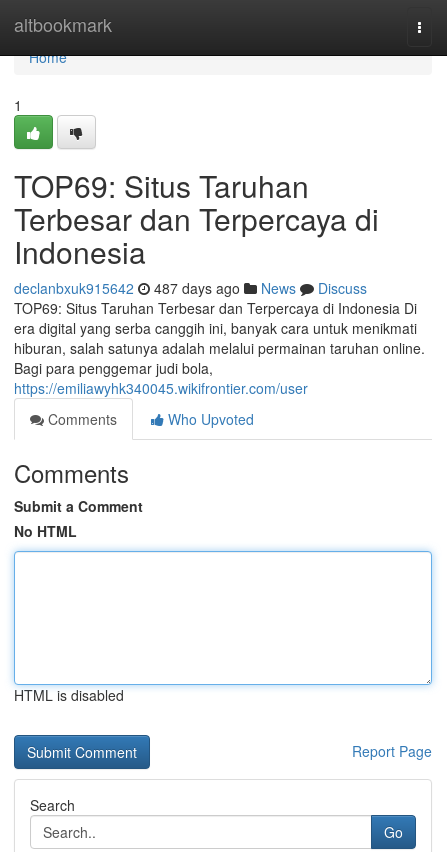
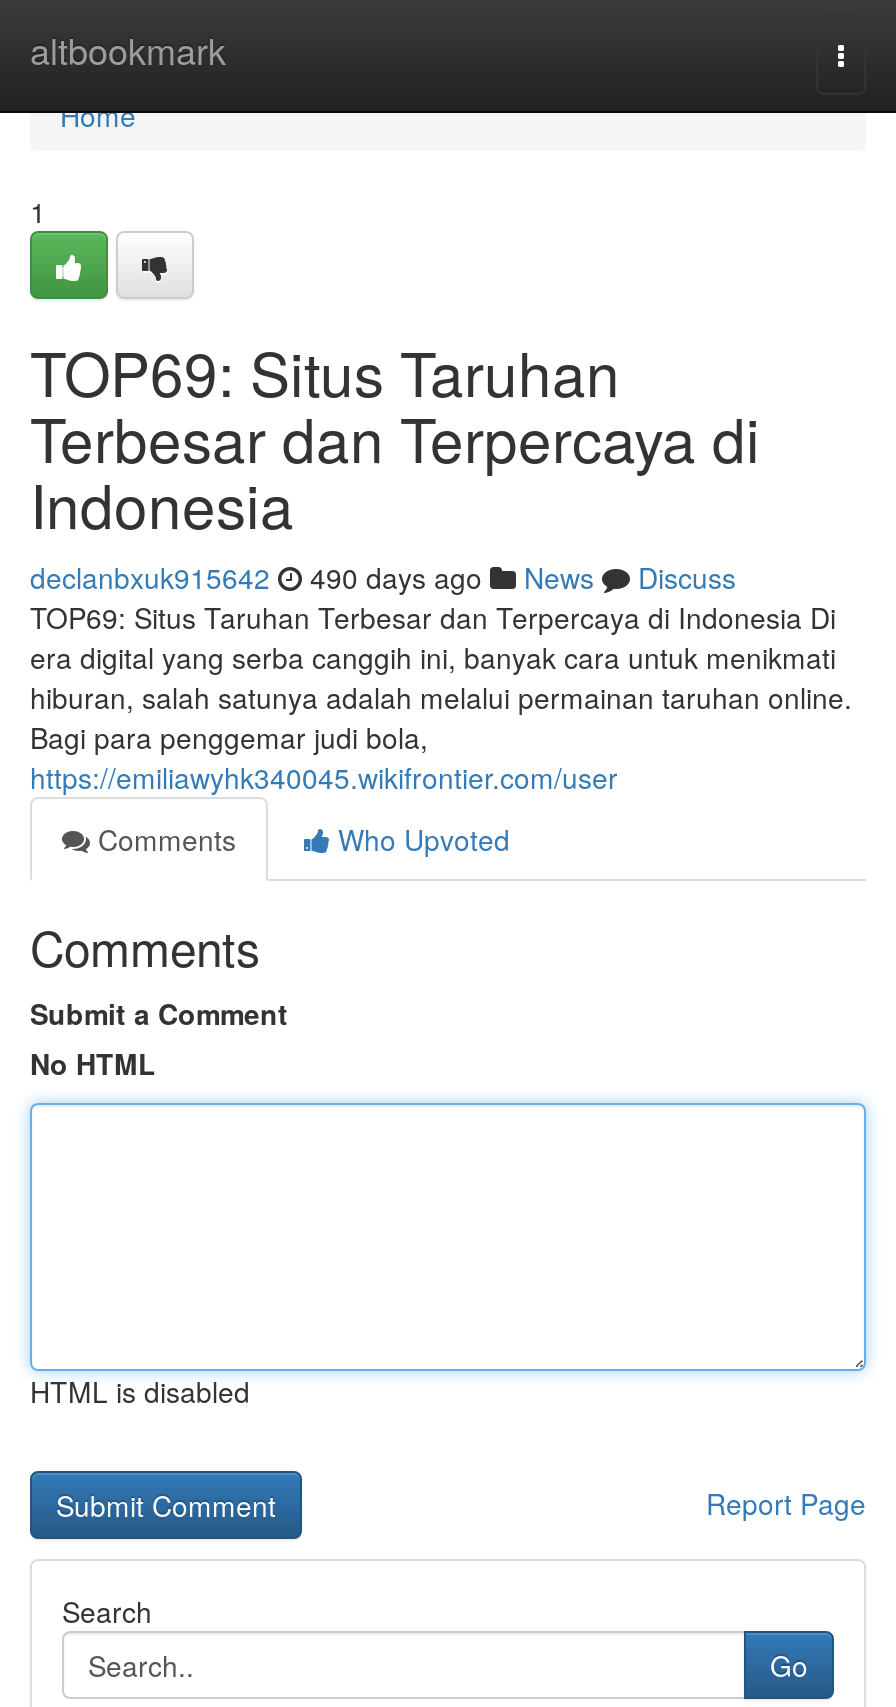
[14,278,367,298] declanbxuk915642 487 days ago News Discuss -> [30,557,736,597] declanbxuk915642 490 days ago News Discuss

